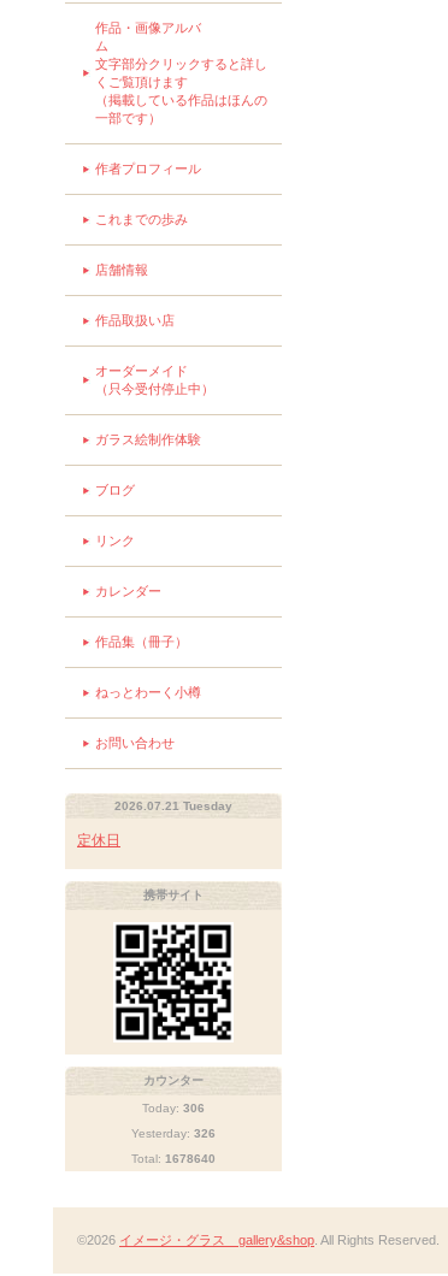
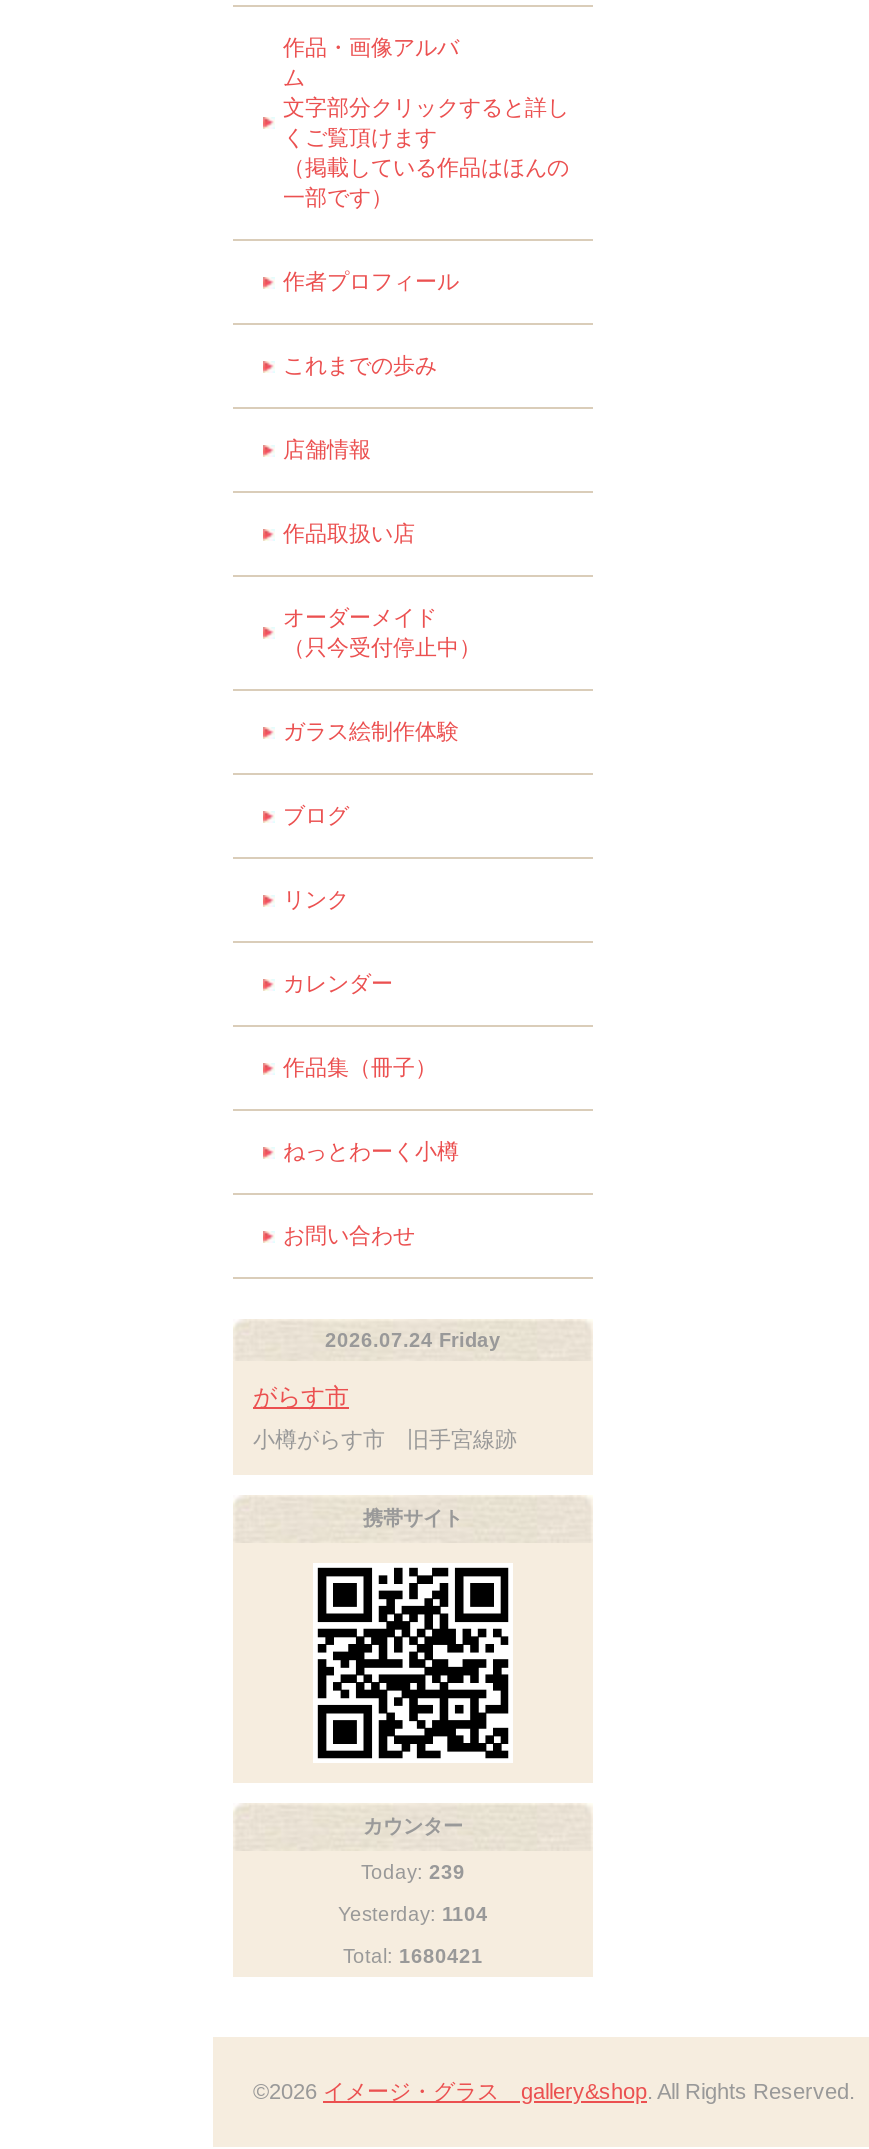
[77,799,232,849] 2026.07.21 Tuesday | 定休日 -> [253,1329,517,1451] 2026.07.24 Friday | がらす市 | 小樽がらす市 旧手宮線跡
[142,1101,205,1115] Today: 306 -> [361,1861,465,1883] Today: 239
[131,1127,216,1140] Yesterday: 326 -> [338,1903,488,1925] Yesterday: 1104
[131,1152,216,1165] Total: 1678640 -> [343,1945,483,1967] Total: 1680421

